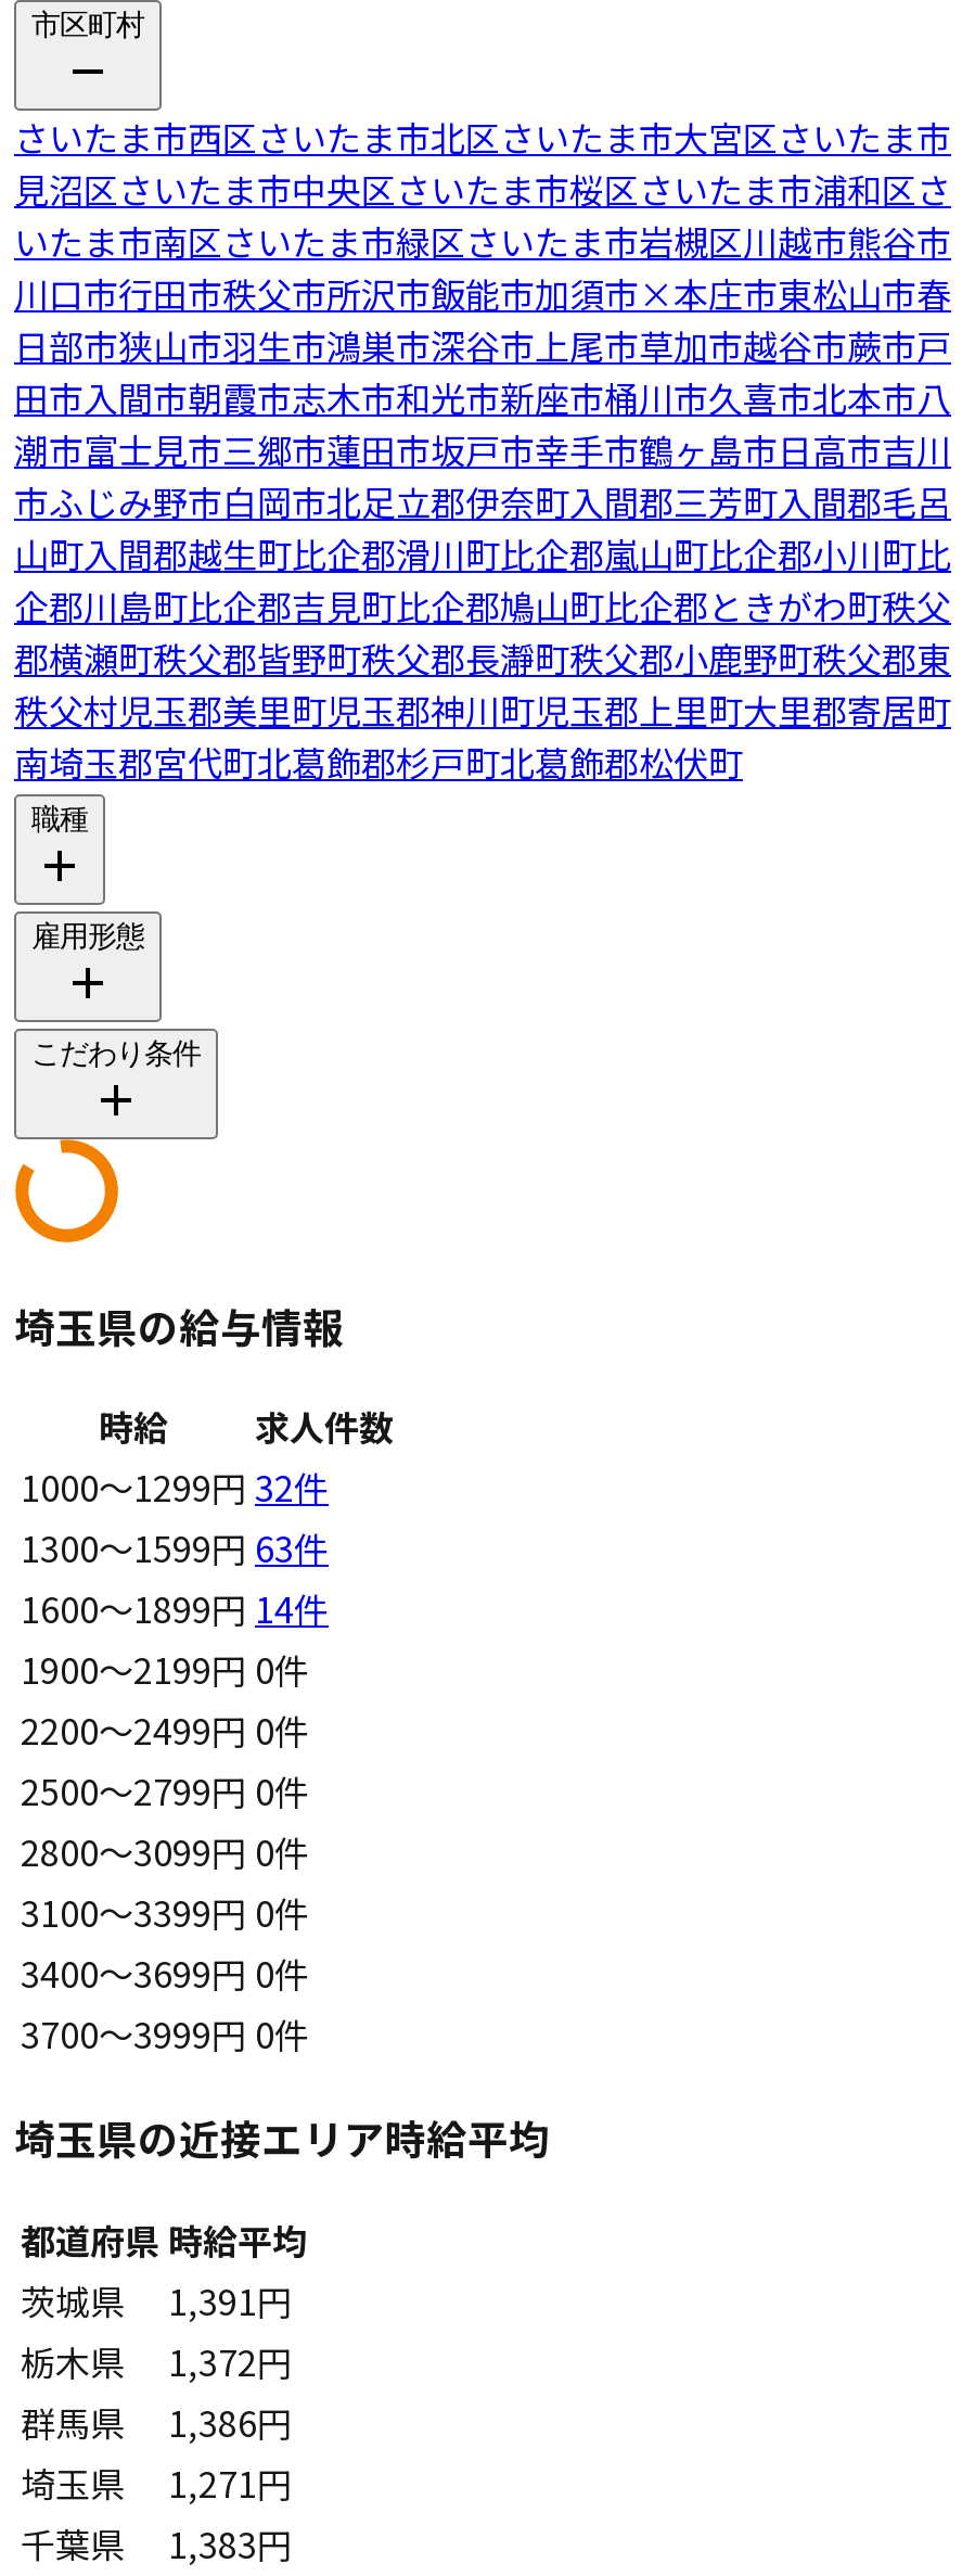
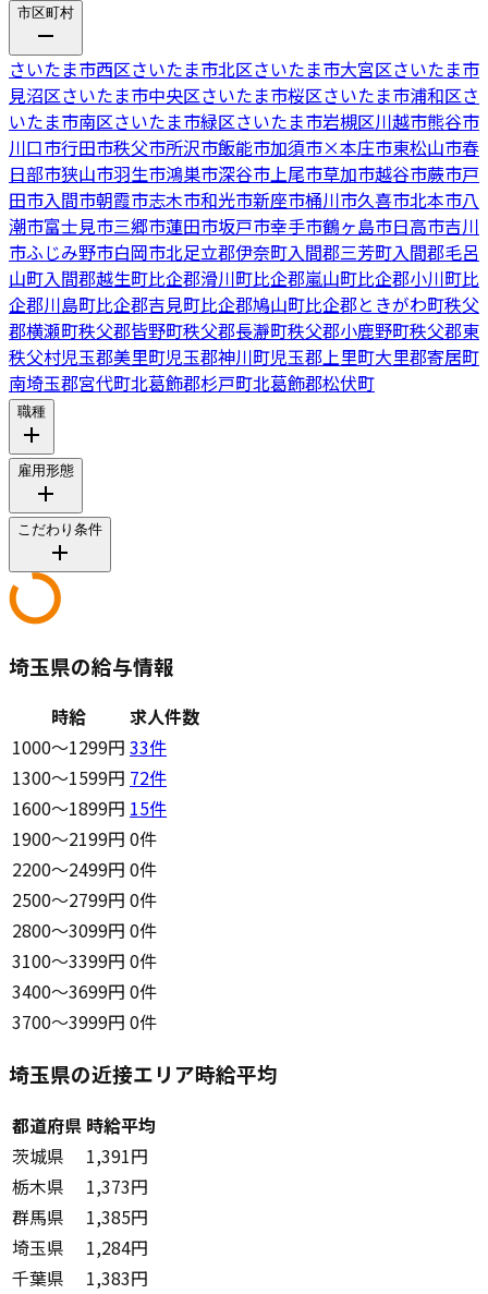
[21,1462,329,1514] 1000〜1299円 32件 -> [12,734,167,760] 1000〜1299円 33件
[21,1522,329,1574] 1300〜1599円 63件 -> [12,765,167,791] 1300〜1599円 72件
[21,1583,329,1635] 1600〜1899円 14件 -> [12,795,167,821] 1600〜1899円 15件
[21,2335,292,2387] 栃木県 1,372円 -> [12,1173,148,1199] 栃木県 1,373円
[21,2396,292,2448] 群馬県 1,386円 -> [12,1203,148,1230] 群馬県 1,385円
[21,2456,292,2509] 埼玉県 1,271円 -> [12,1234,148,1260] 埼玉県 1,284円

